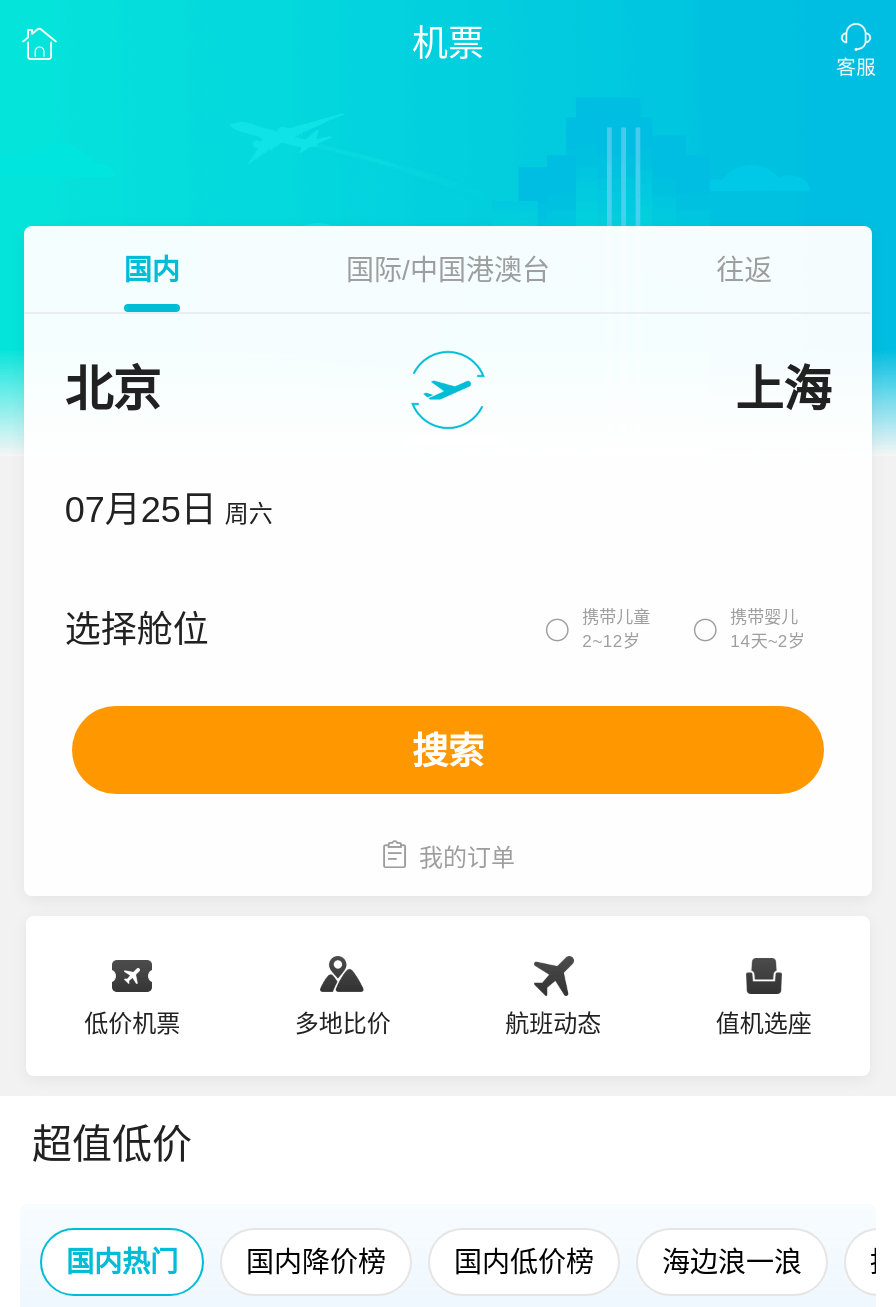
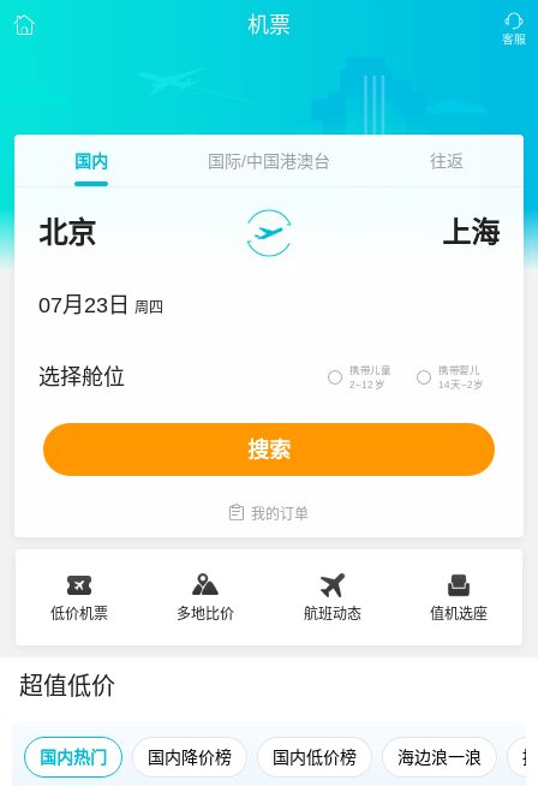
[65,490,273,530] 07月25日 周六 -> [39,293,164,317] 07月23日 周四

